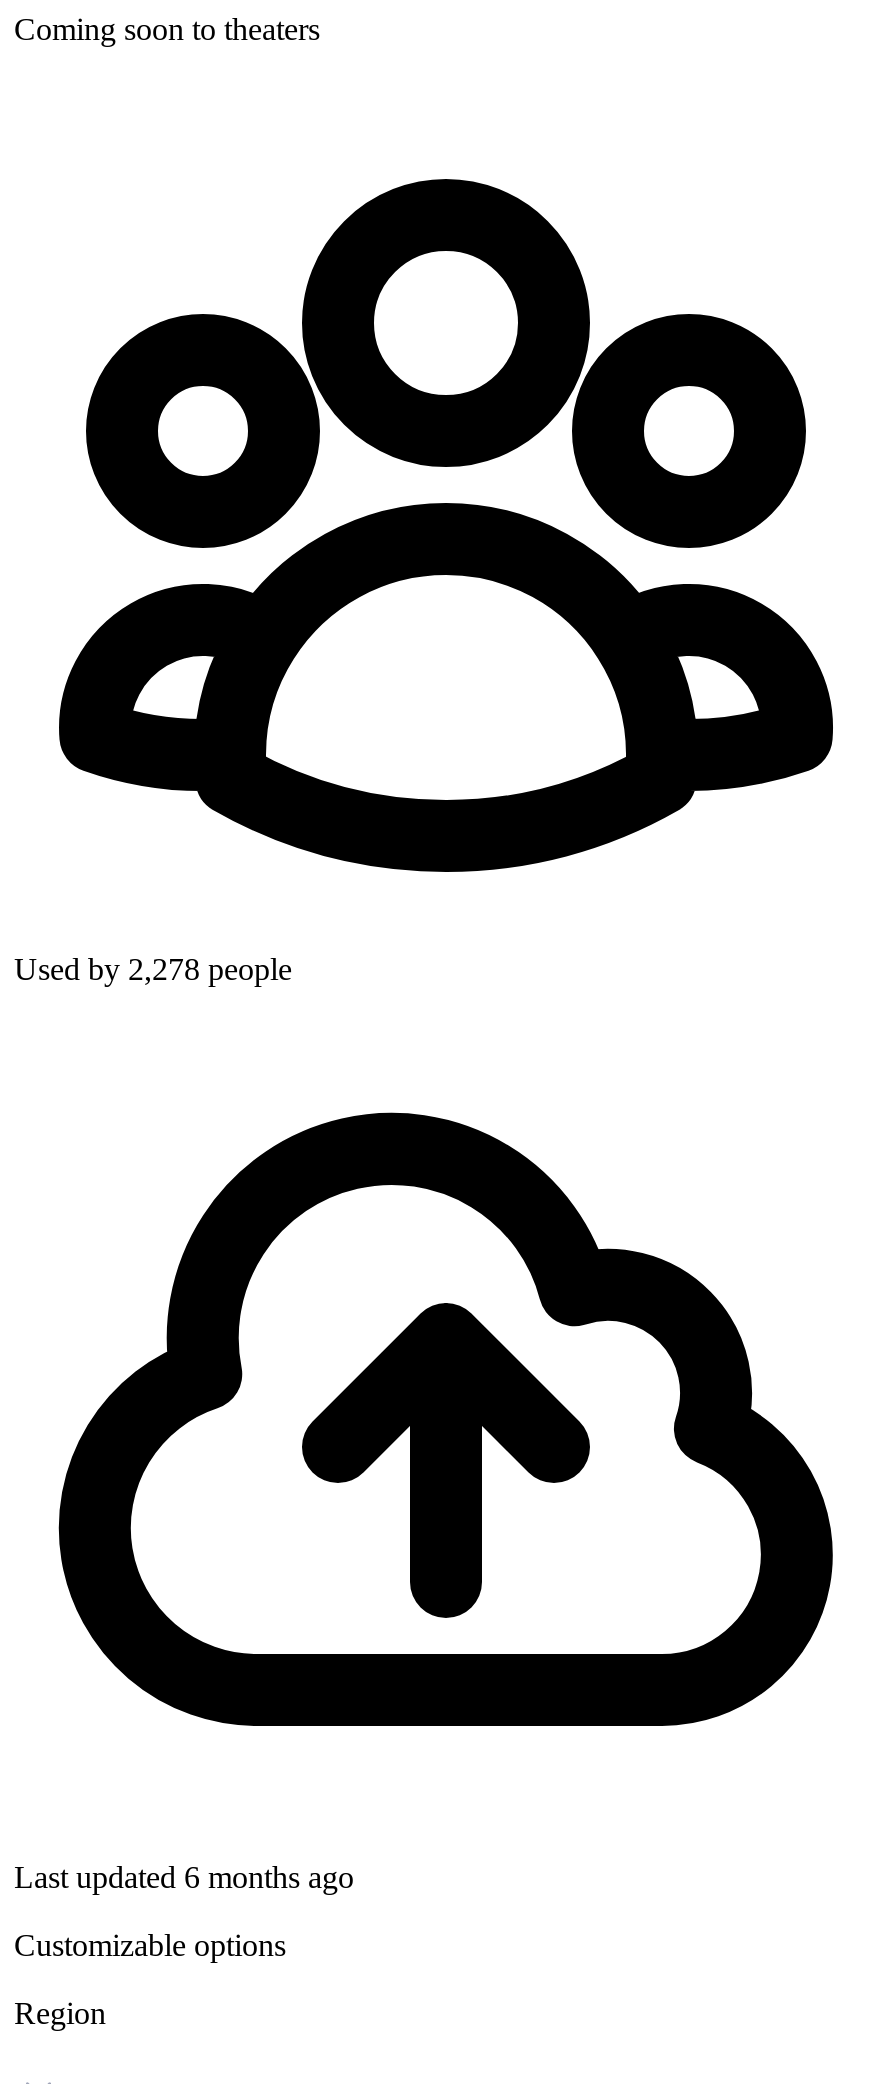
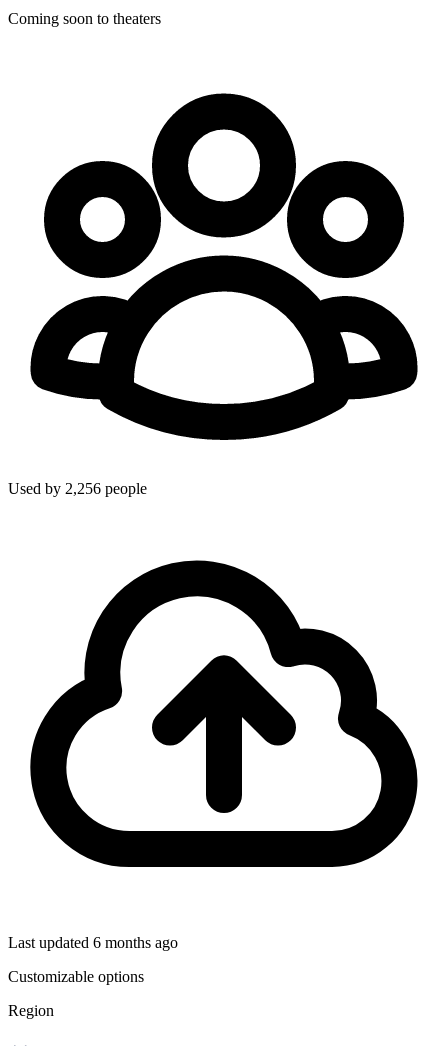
[14,952,292,986] Used by 2,278 people -> [8,480,147,497] Used by 2,256 people

